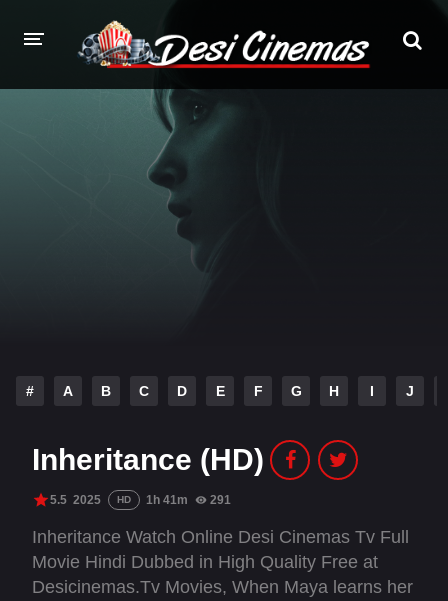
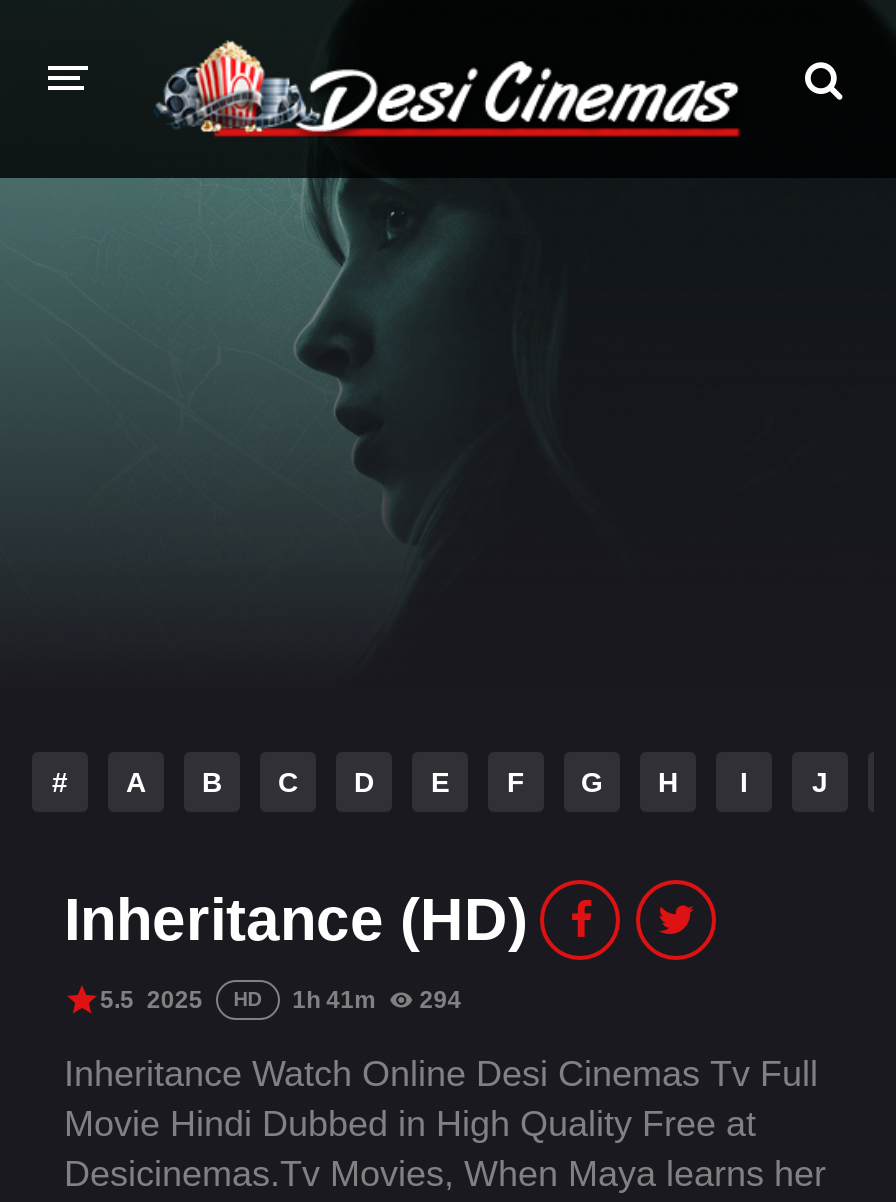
[50,493,231,507] 5.5 2025 HD 1h 41m 291 -> [100,986,462,1014] 5.5 2025 HD 1h 41m 294

